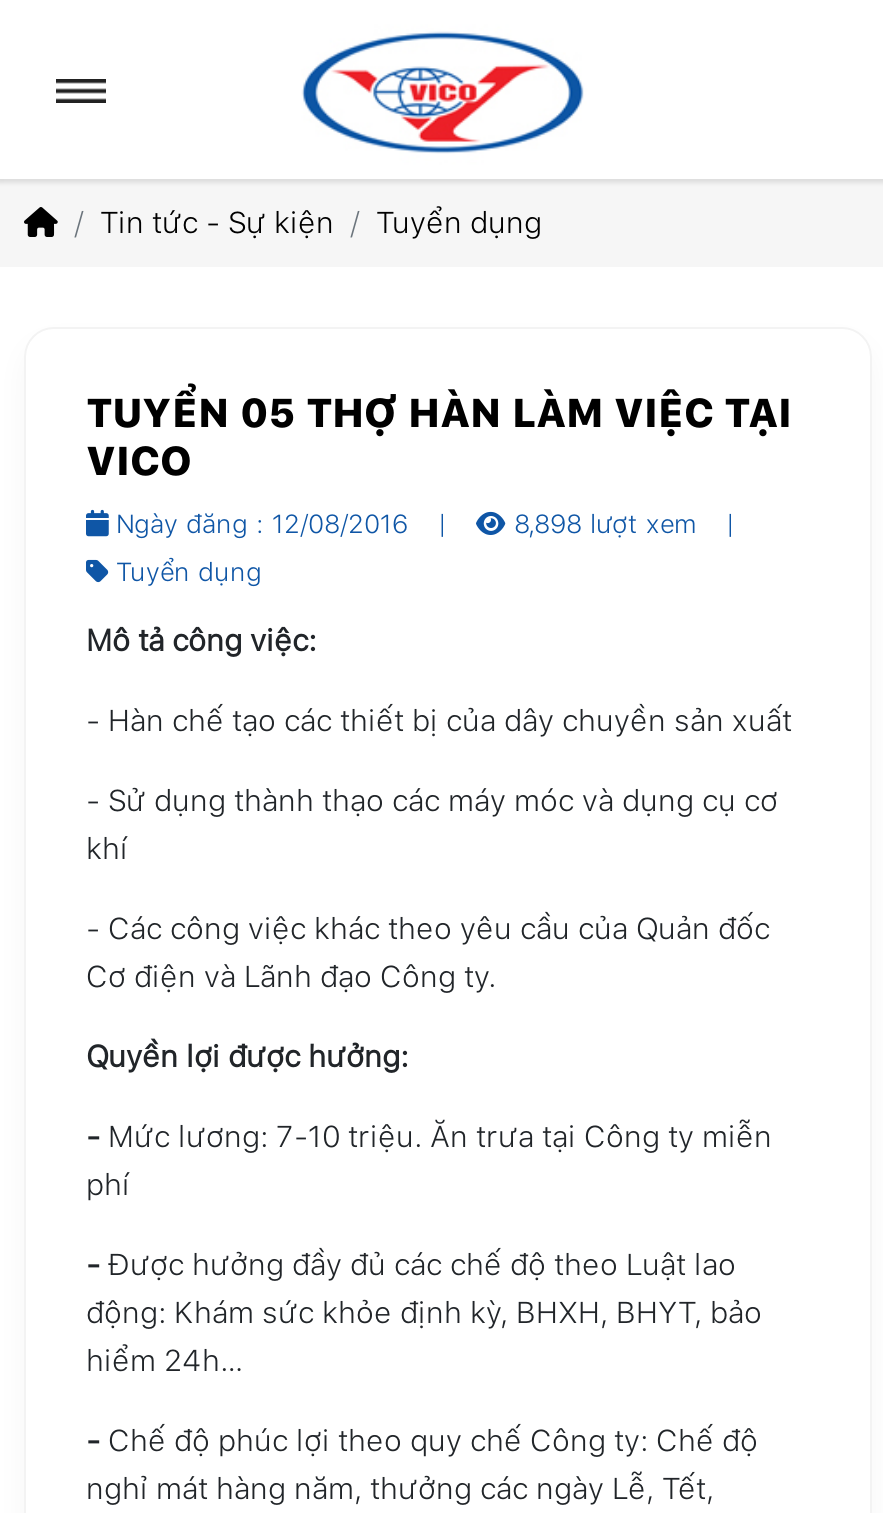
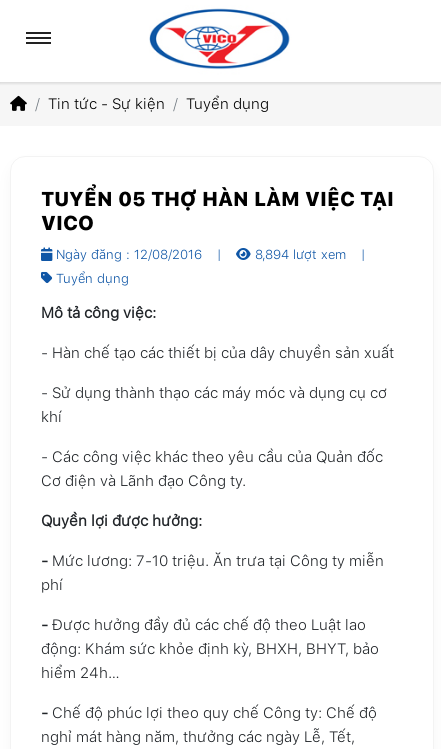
[506,509,696,539] 8,898 lượt xem -> [251,247,346,262] 8,894 lượt xem

